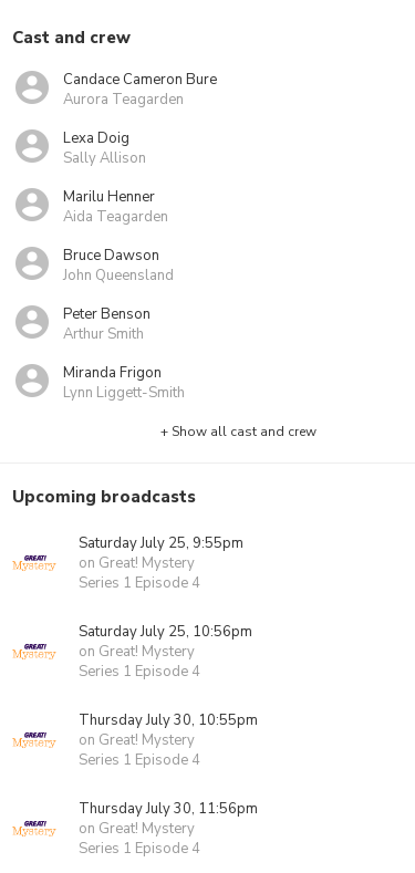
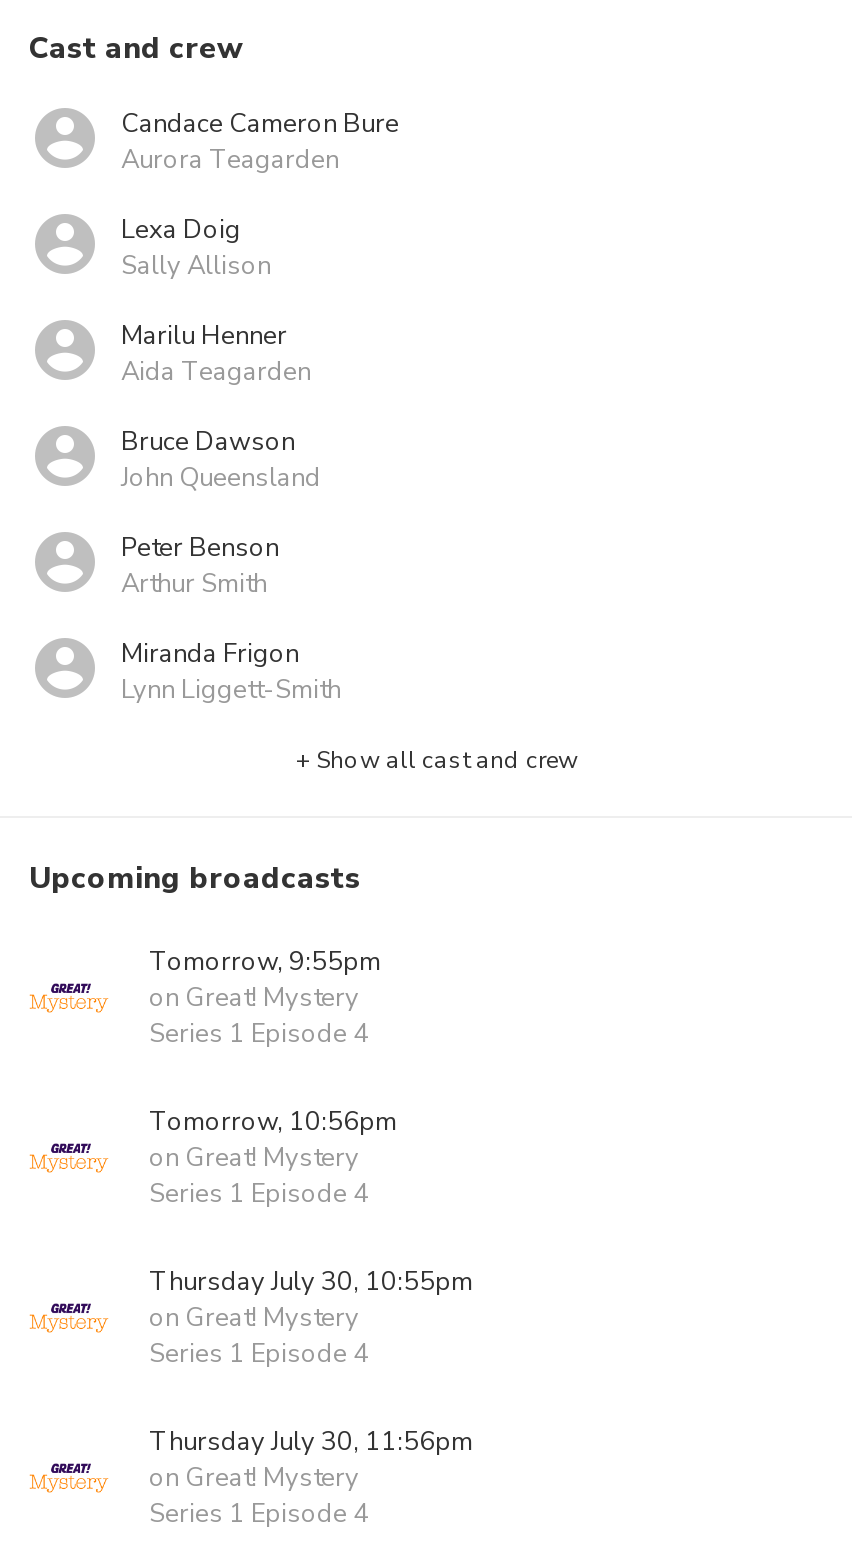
[79,533,243,553] Saturday July 25, 9:55pm -> [149,944,381,980] Tomorrow, 9:55pm
[79,622,252,642] Saturday July 25, 10:56pm -> [149,1104,397,1140] Tomorrow, 10:56pm

